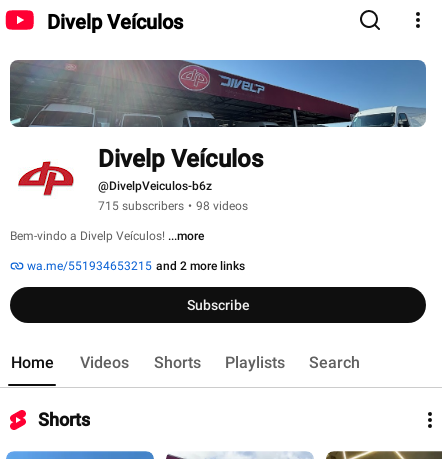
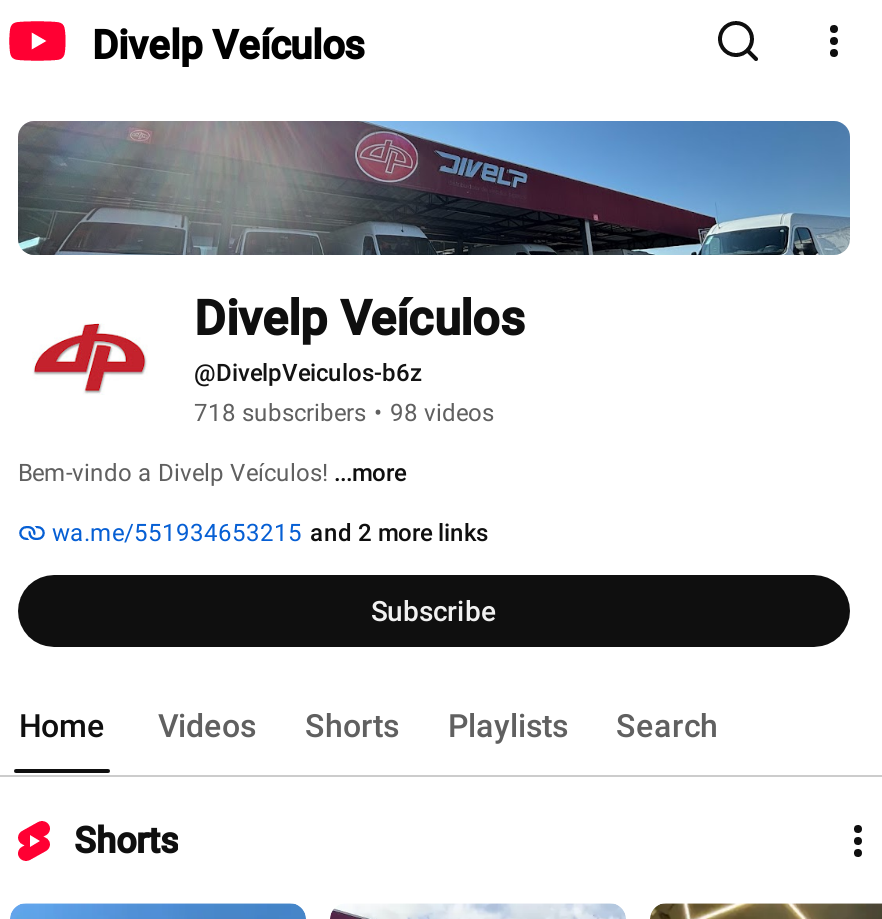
[98,199,248,213] 715 subscribers • 98 videos -> [194,399,494,427] 718 subscribers • 98 videos

